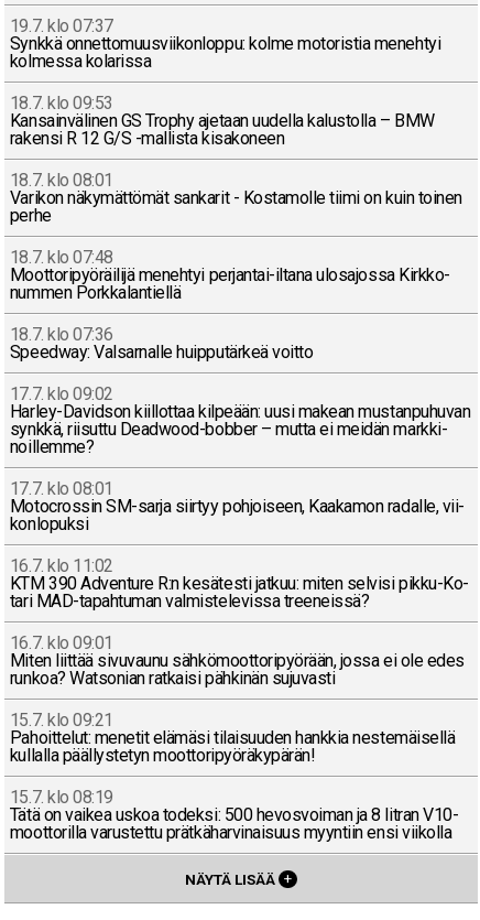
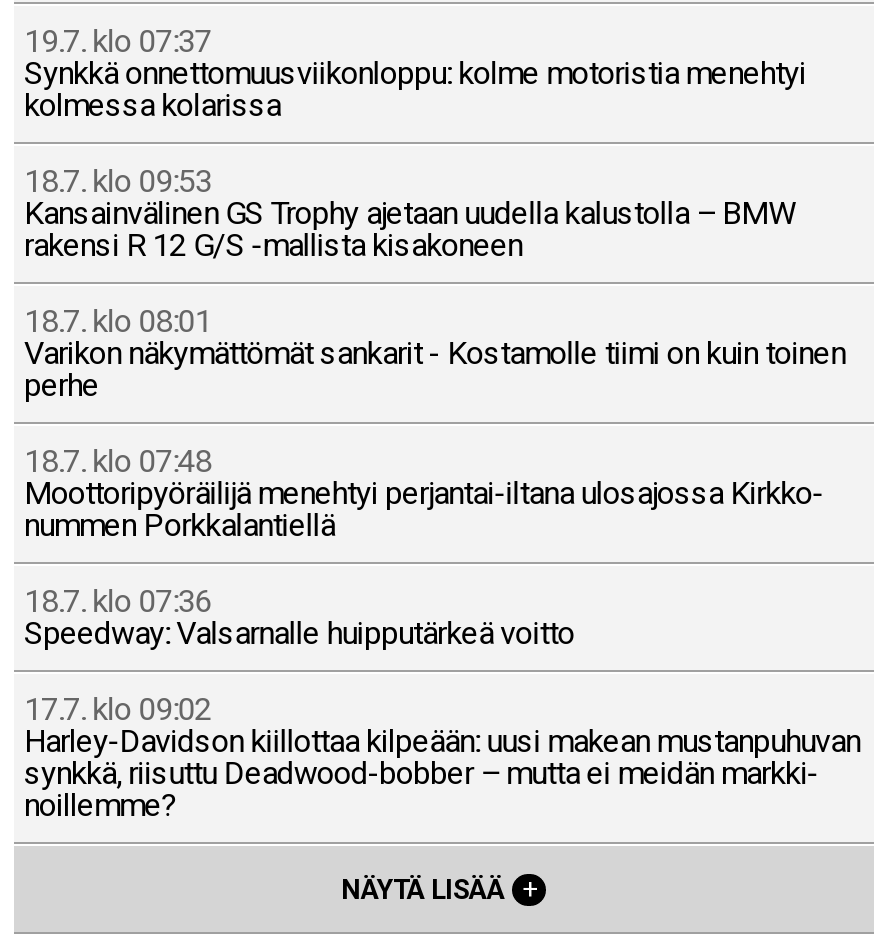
[10,478,469,843] 17.7. klo 08:01 | Motocrossin SM-sarja siirtyy pohjoiseen, Kaakamon radalle, vii | konlopuksi | 16.7. klo 11:02 | KTM 390 Adventure R:n kesätesti jatkuu: miten selvisi pikku-Ko | tari MAD-tapahtuman valmistelevissa treeneissä? | 16.7. klo 09:01 | Miten liittää sivuvaunu sähkömoottoripyörään, jossa ei ole edes | runkoa? Watsonian ratkaisi pähkinän sujuvasti | 15.7. klo 09:21 | Pahoittelut: menetit elämäsi tilaisuuden hankkia nestemäisellä | kullalla päällystetyn moottoripyöräkypärän! | 15.7. klo 08:19 | Tätä on vaikea uskoa todeksi: 500 hevosvoiman ja 8 litran V10- | moottorilla varustettu prätkäharvinaisuus myyntiin ensi viikolla -> none

